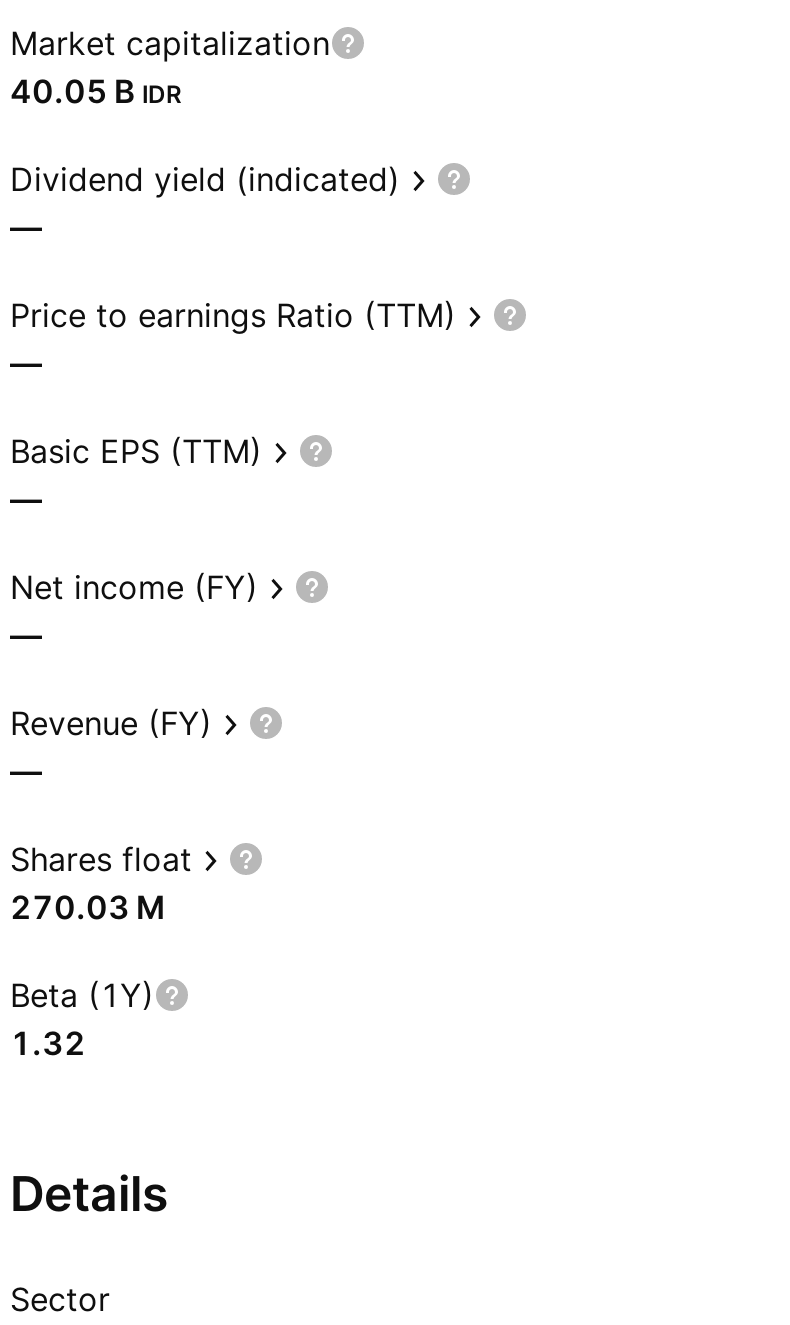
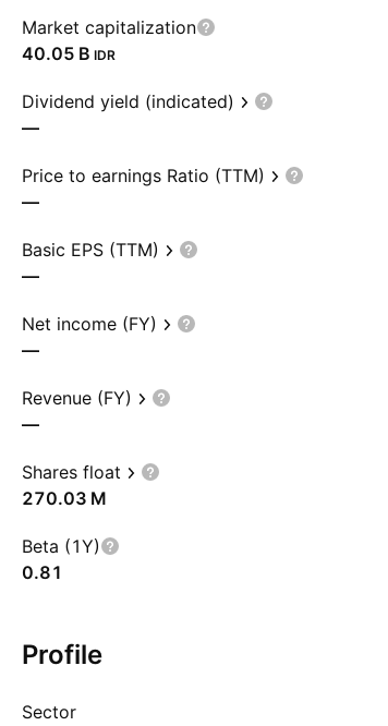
[10,1023,86,1063] 1.32 -> [22,561,63,583] 0.81
[10,1165,168,1223] Details -> [22,639,102,670] Profile

